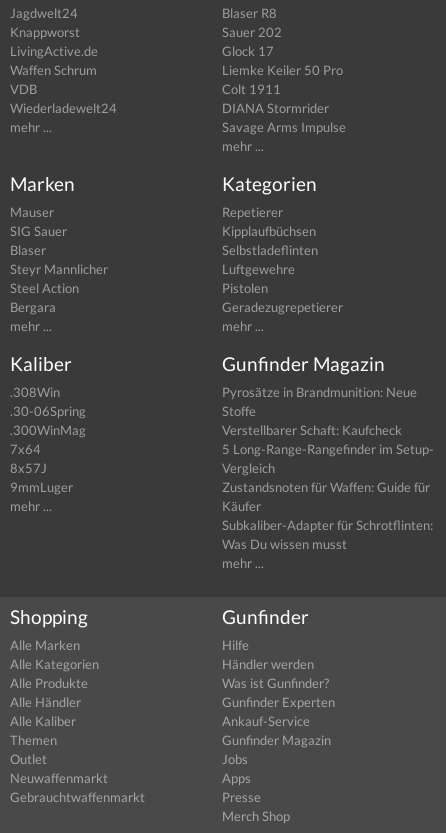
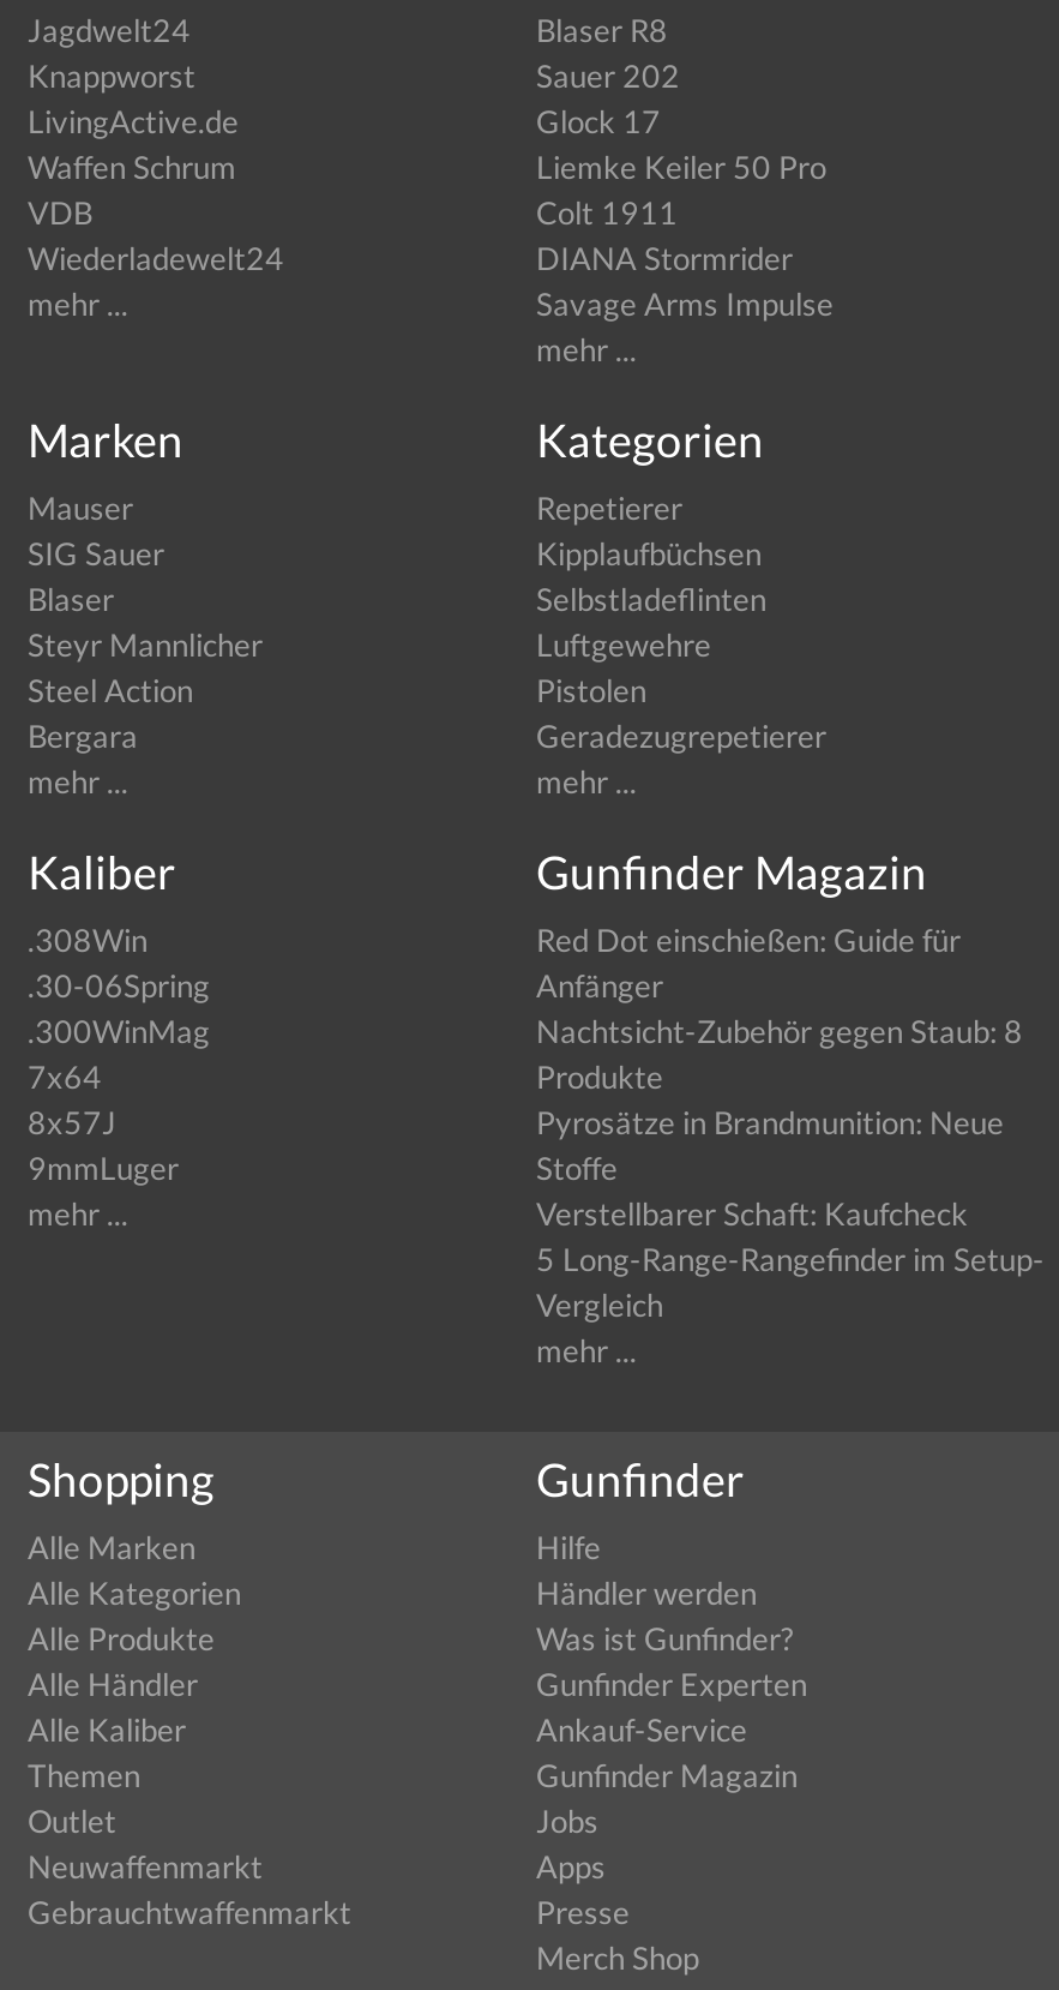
moved [222,384,434,476] -> [536,1104,1045,1325]: Pyrosätze in Brandmunition: Neue | Stoffe | Verstellbarer Schaft: Kaufcheck | 5 Long-Range-Rangefinder im Setup- | Vergleich
none -> [536,921,1023,1097] Red Dot einschießen: Guide für | Anfänger | Nachtsicht-Zubehör gegen Staub: 8 | Produkte
[222,479,433,552] Zustandsnoten für Waffen: Guide für | Käufer | Subkaliber-Adapter für Schrotflinten: | Was Du wissen musst -> none

